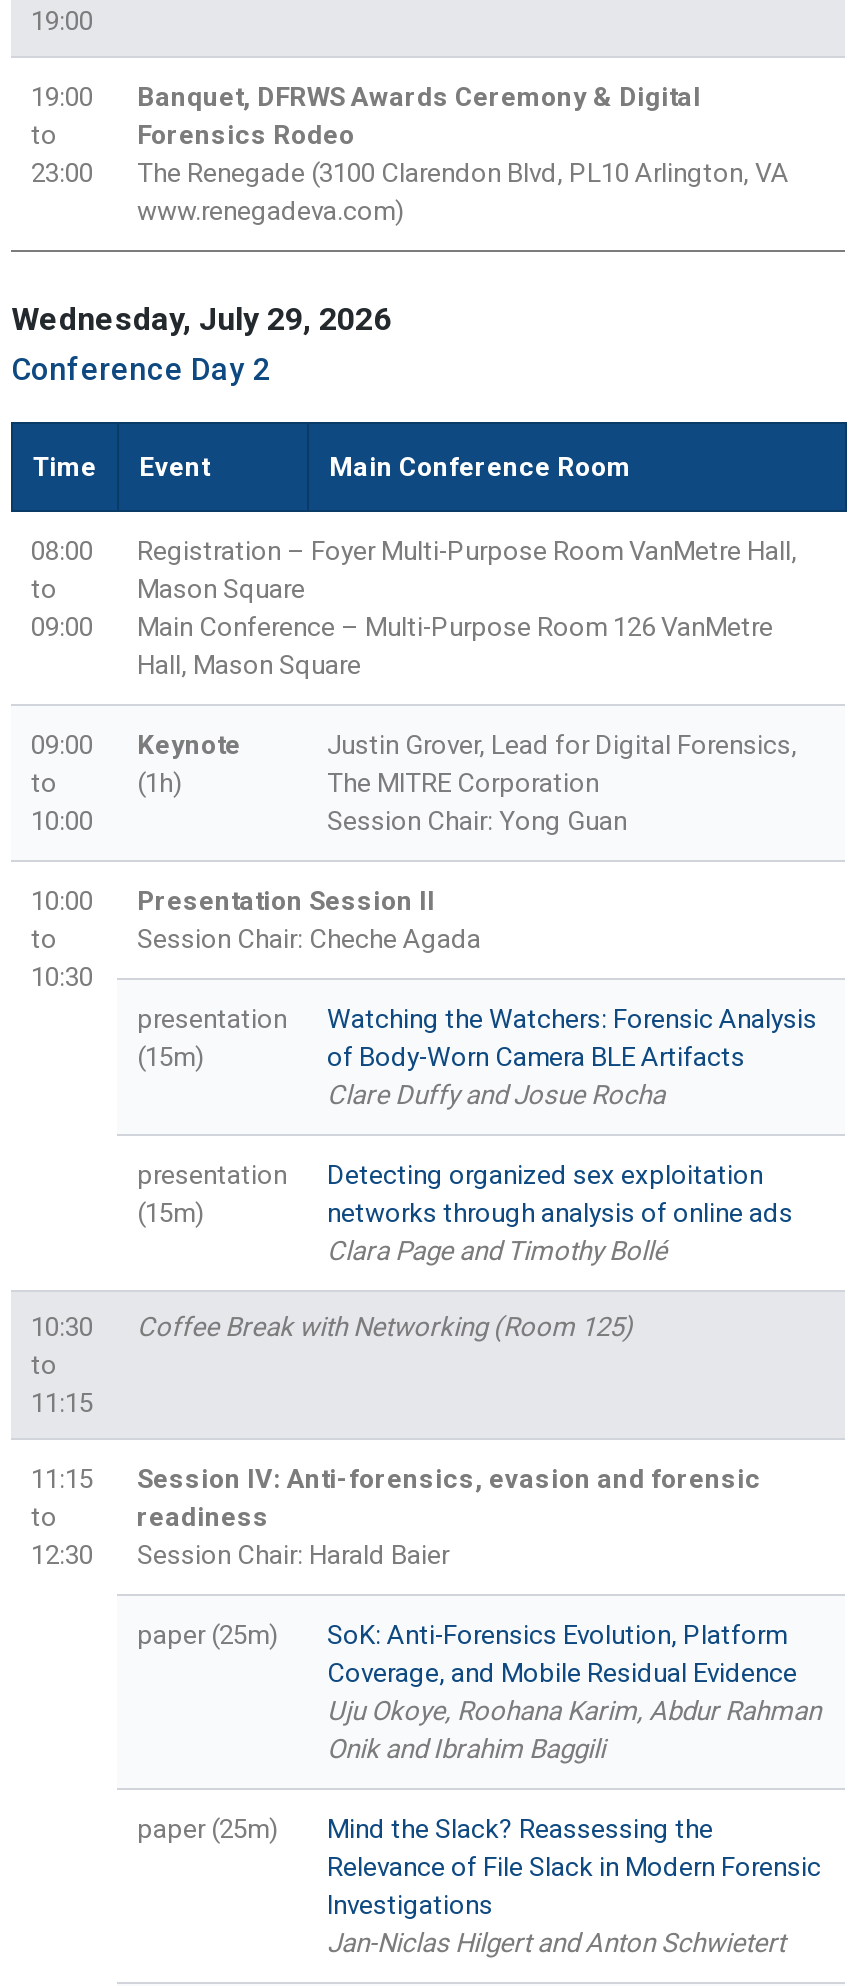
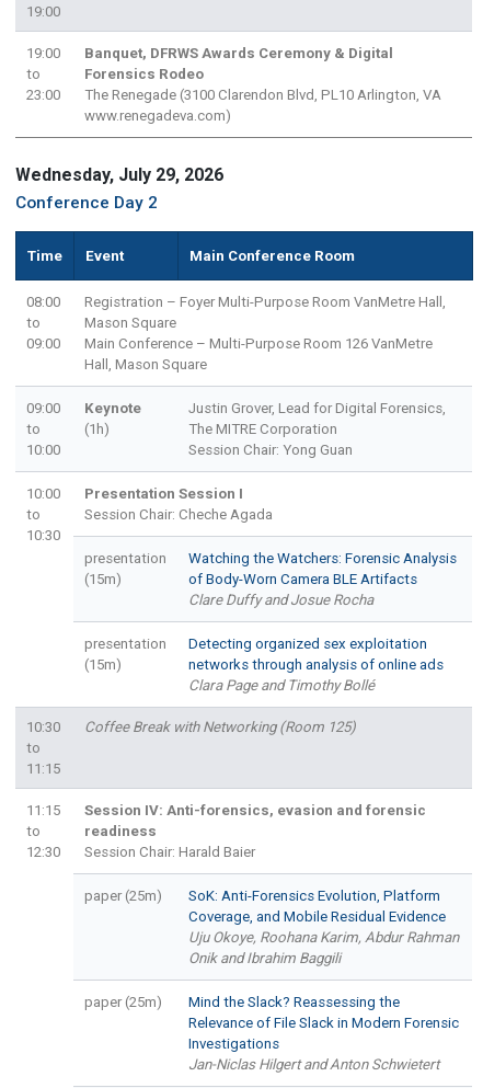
[137,885,435,915] Presentation Session II -> [84,485,243,501] Presentation Session I

